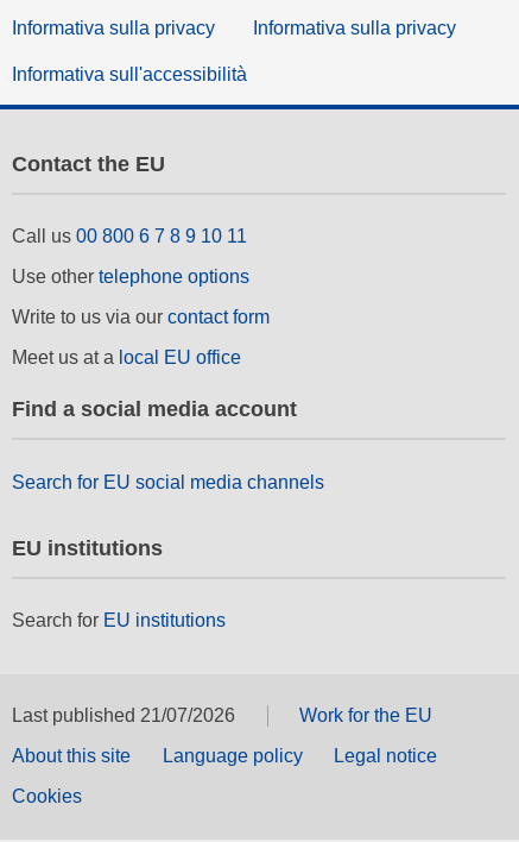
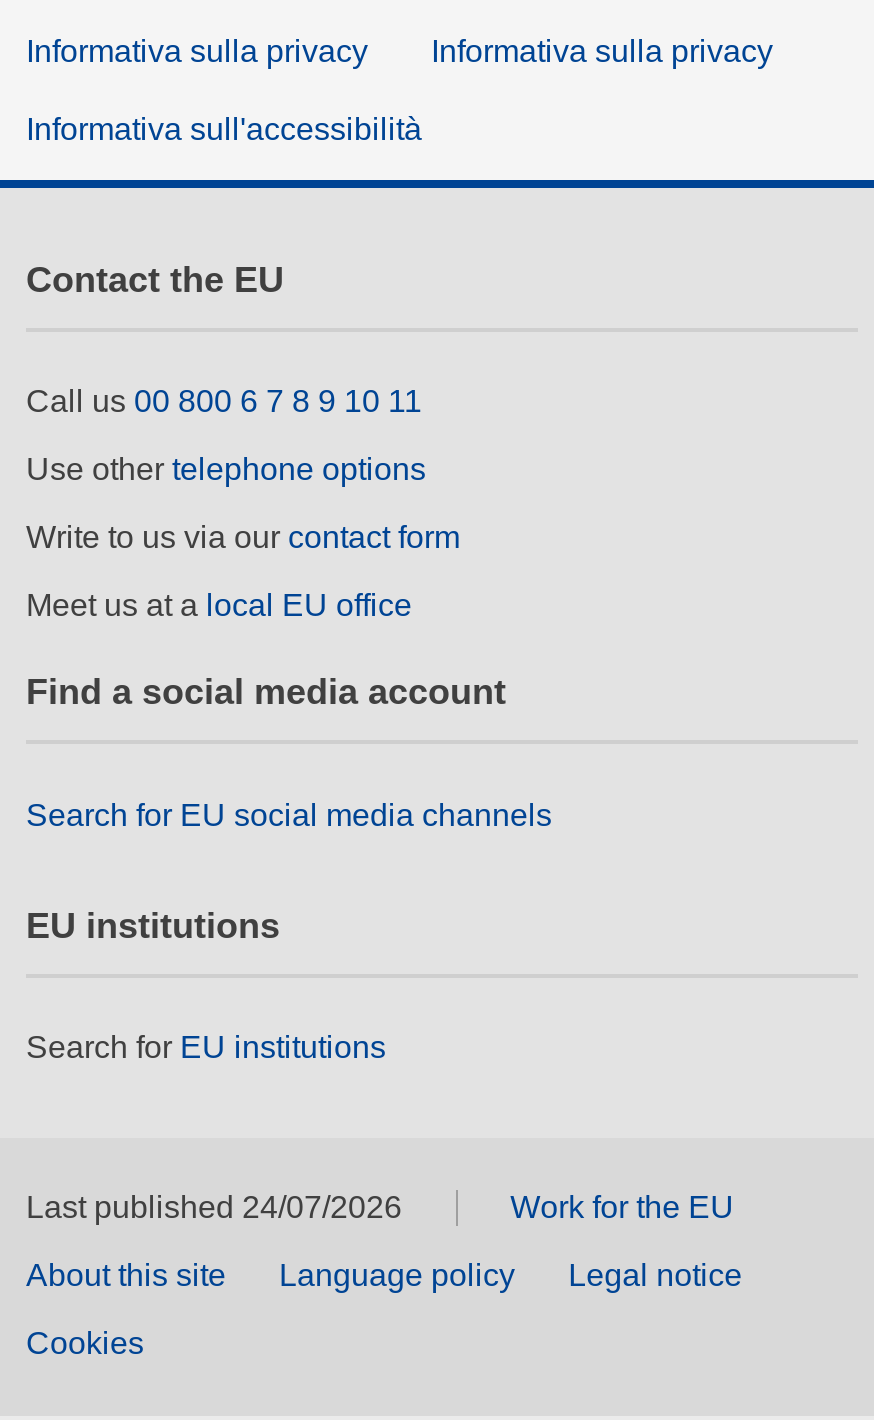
[12,706,235,726] Last published 21/07/2026 -> [26,1191,402,1225] Last published 24/07/2026

